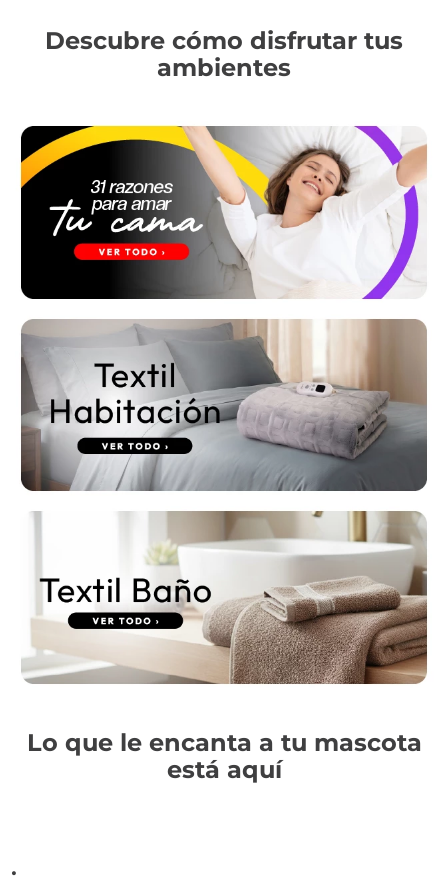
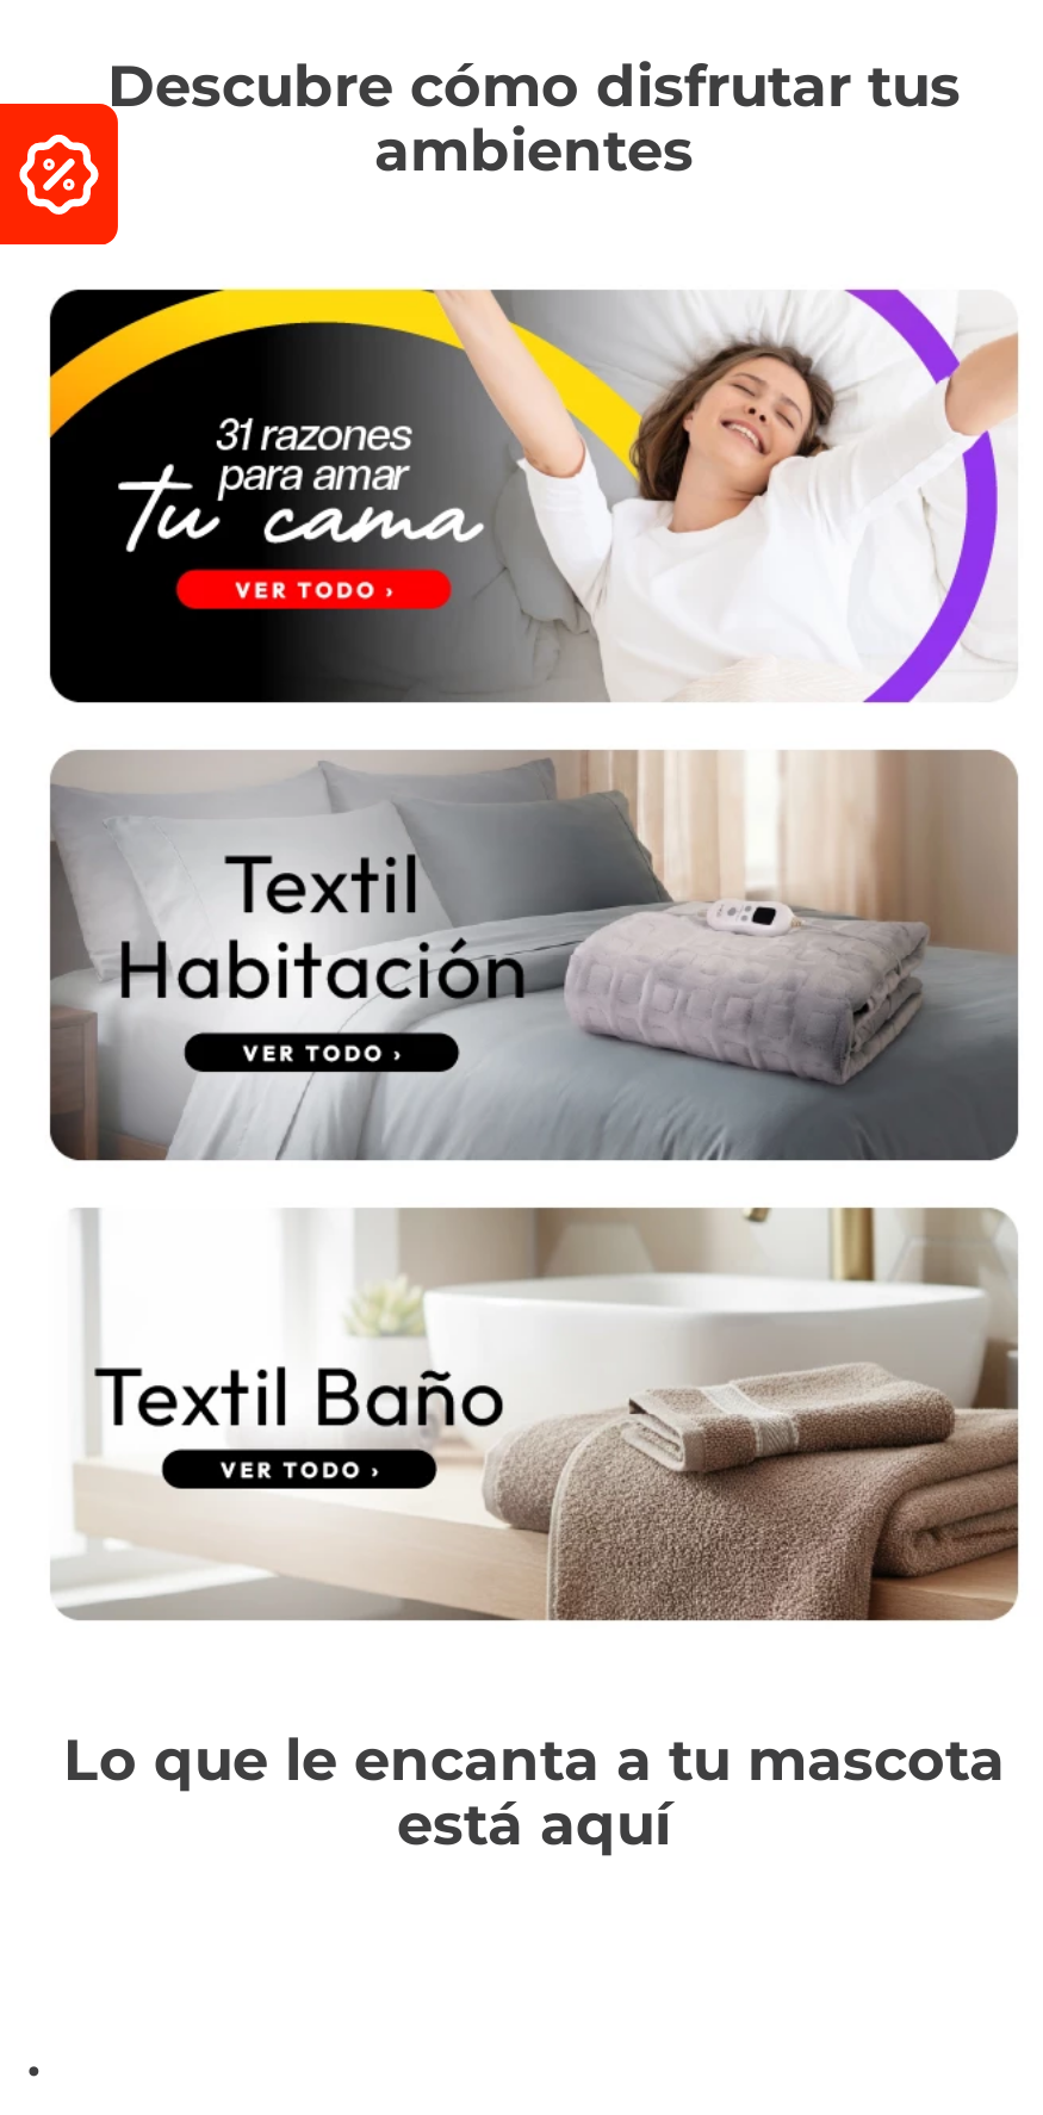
none -> [7,101,122,247] [image]

